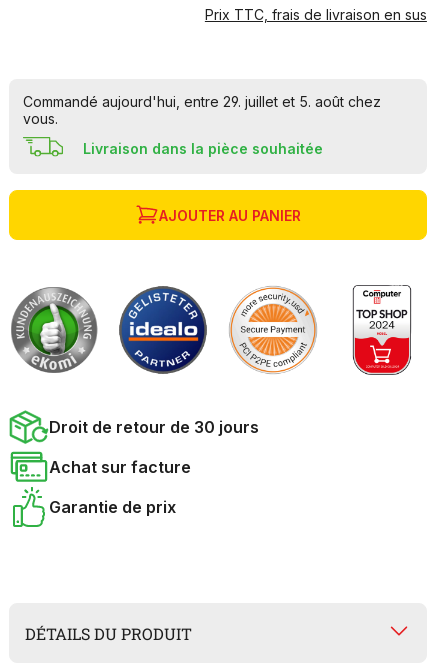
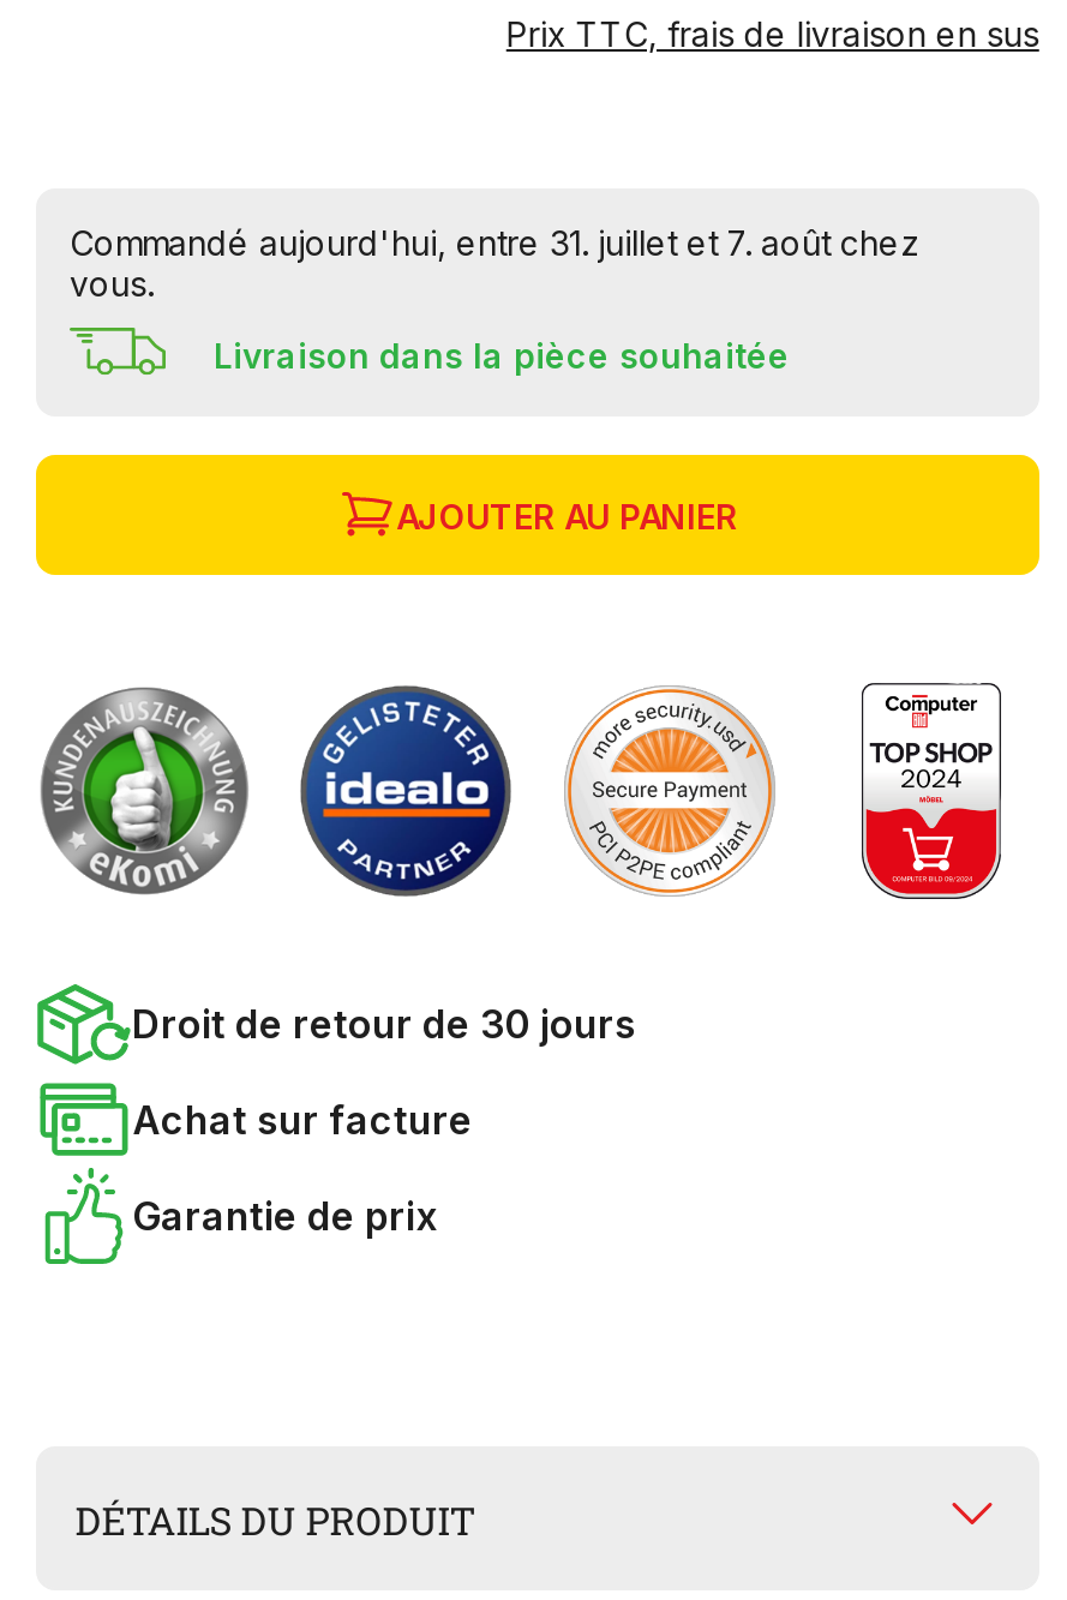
[23,93,381,110] Commandé aujourd'hui, entre 29. juillet et 5. août chez -> [70,222,919,263] Commandé aujourd'hui, entre 31. juillet et 7. août chez

